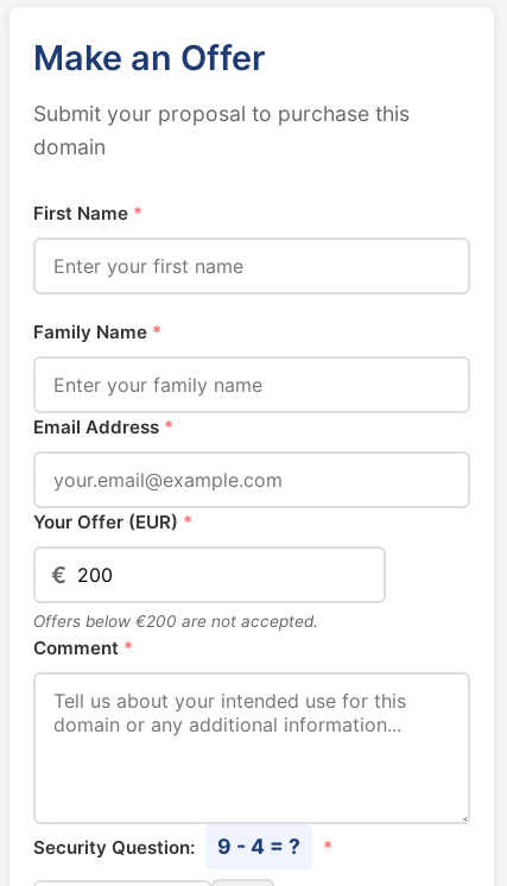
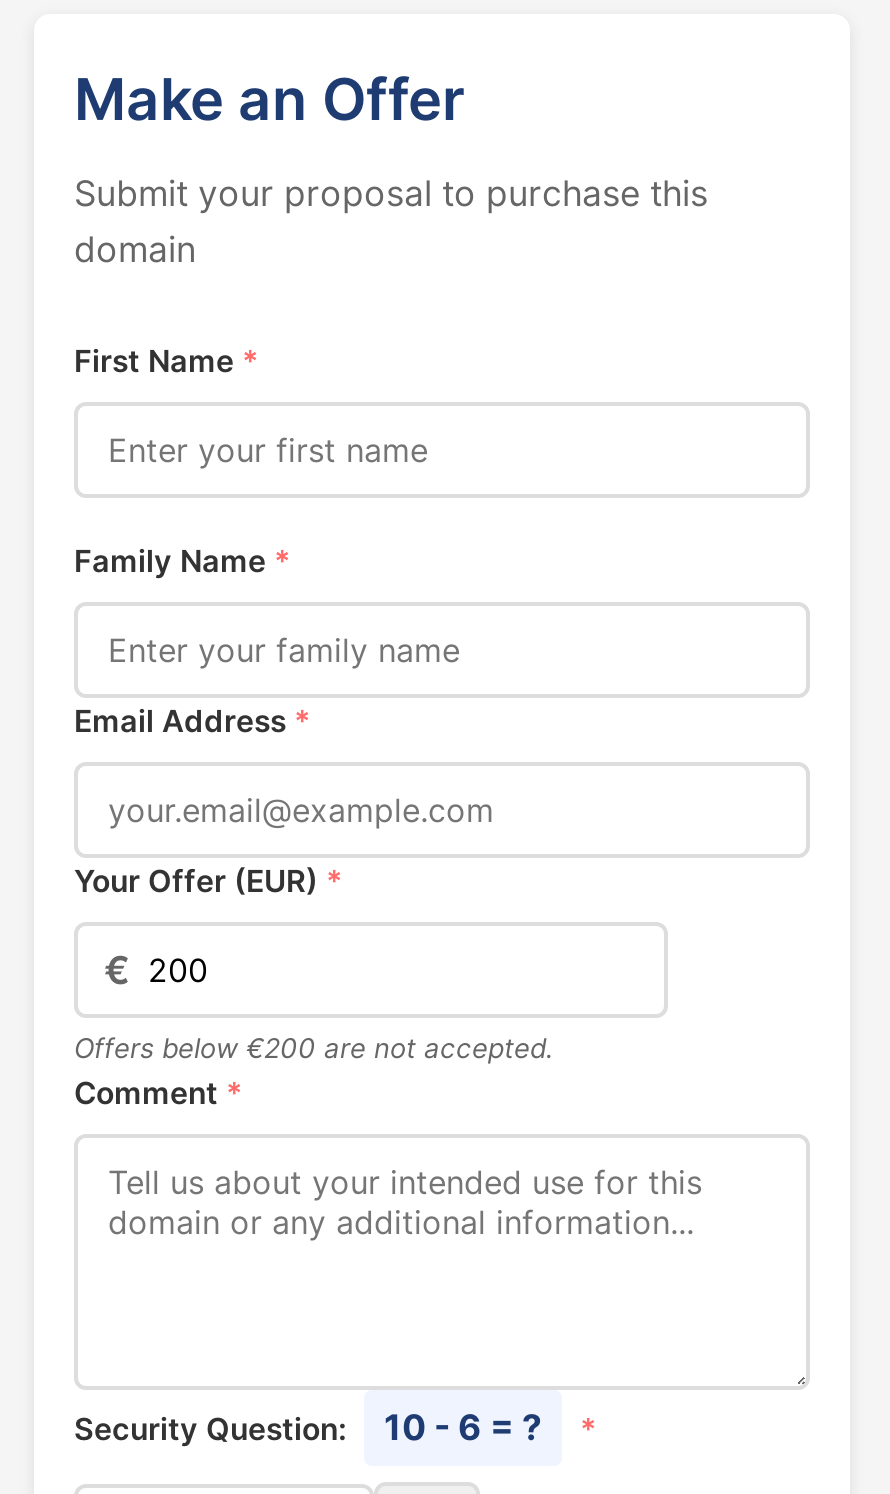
[217,834,300,859] 9 - 4 = ? -> [384,1406,542,1448] 10 - 6 = ?

